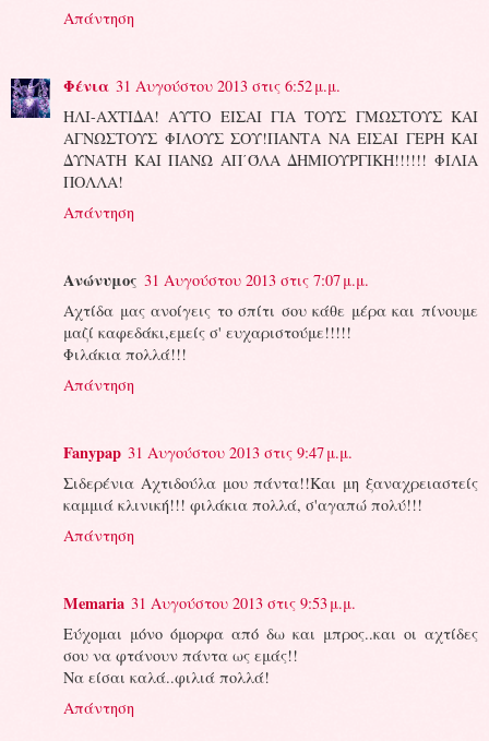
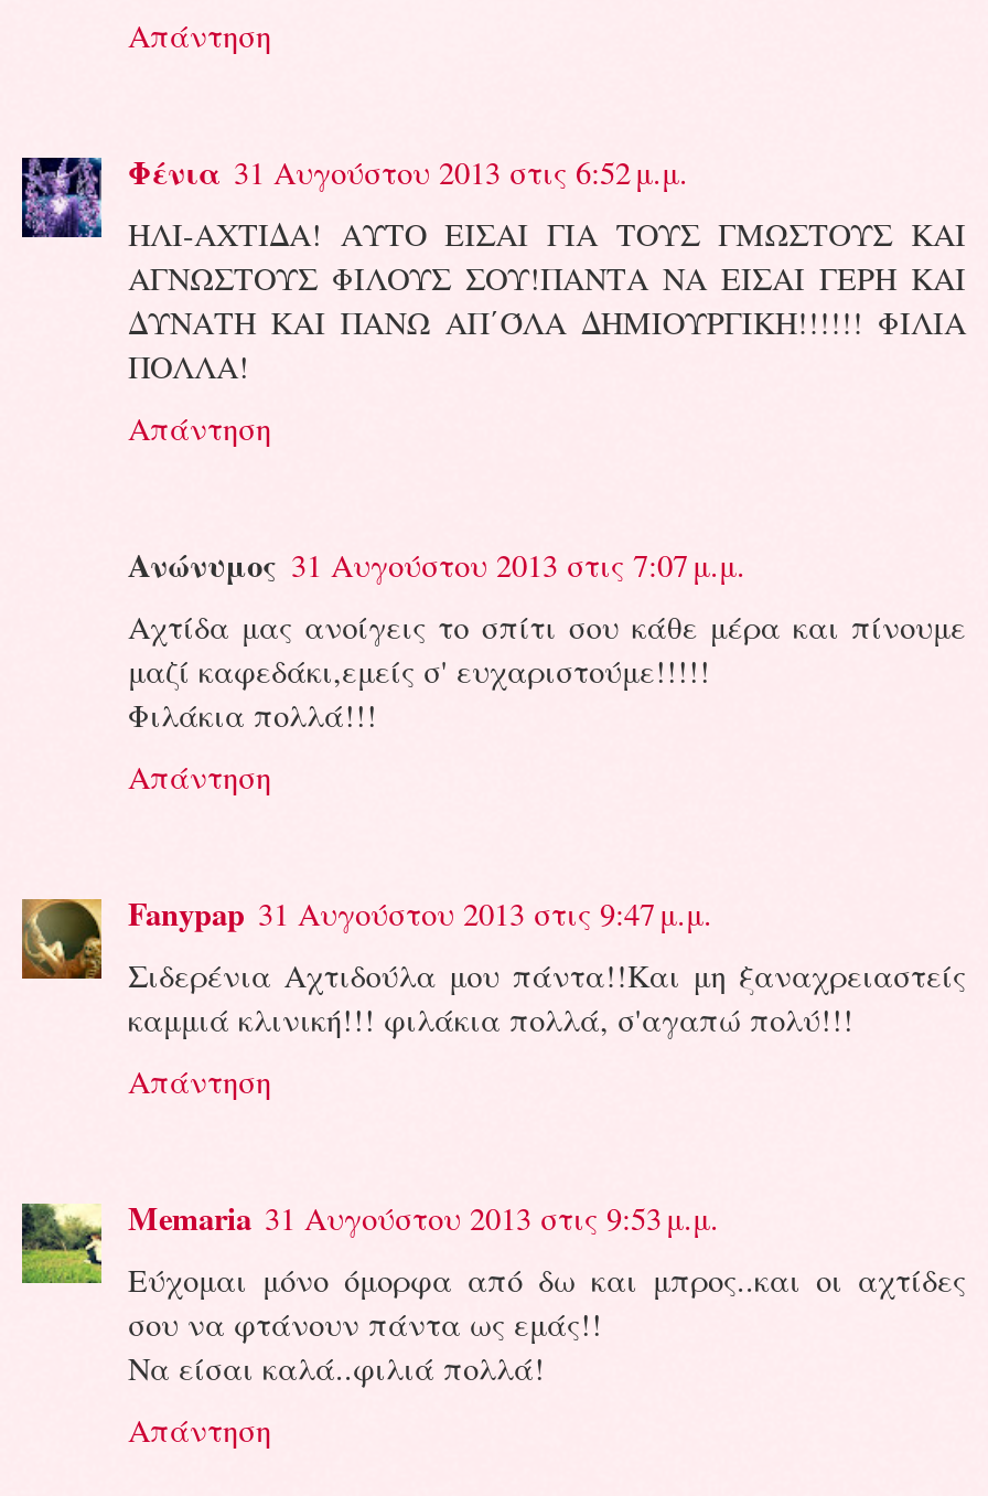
none -> [20,897,104,981] [image]
none -> [20,1201,104,1285] [image]

